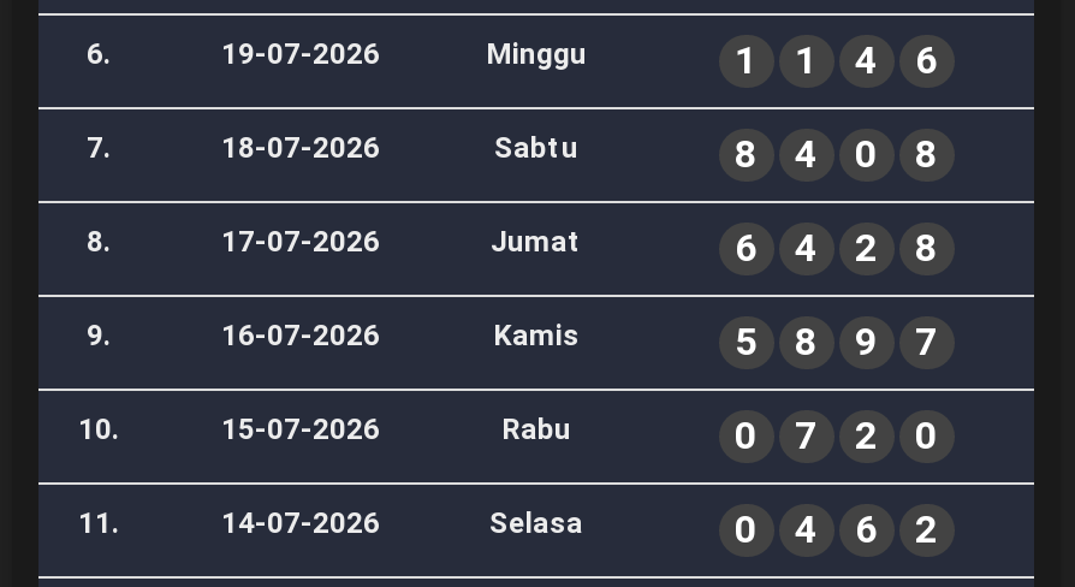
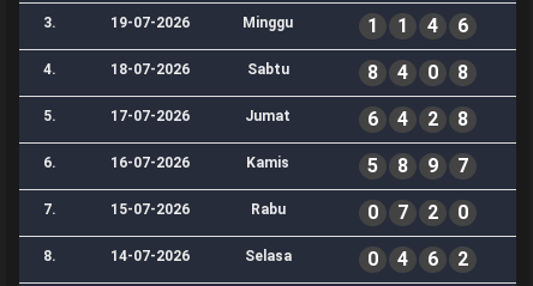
[87,37,113,71] 6. -> [43,14,56,31] 3.
[87,131,113,165] 7. -> [43,61,56,78] 4.
[87,225,113,259] 8. -> [43,108,56,124] 5.
[87,319,113,352] 9. -> [43,154,56,171] 6.
[78,413,121,446] 10. -> [43,201,56,218] 7.
[78,506,121,540] 11. -> [43,248,56,264] 8.

